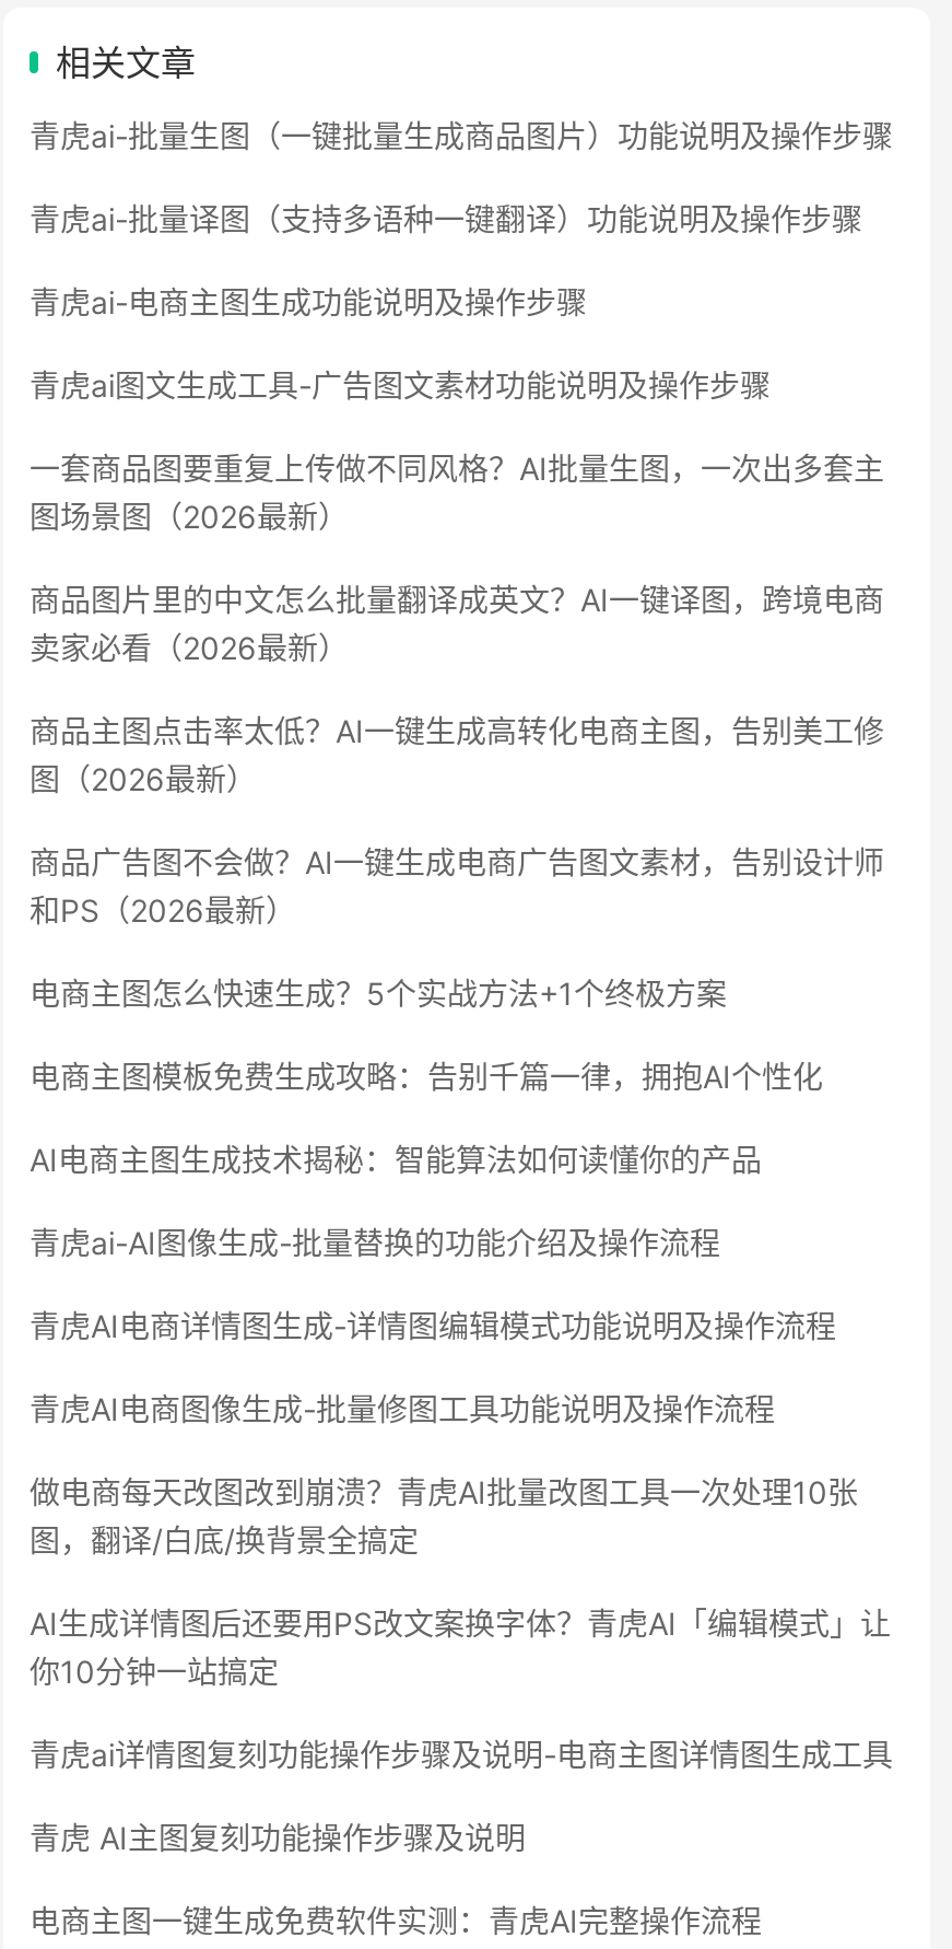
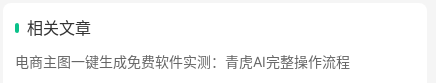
[30,117,893,1856] 青虎ai-批量生图（一键批量生成商品图片）功能说明及操作步骤 | 青虎ai-批量译图（支持多语种一键翻译）功能说明及操作步骤 | 青虎ai-电商主图生成功能说明及操作步骤 | 青虎ai图文生成工具-广告图文素材功能说明及操作步骤 | 一套商品图要重复上传做不同风格？AI批量生图，一次出多套主 | 图场景图（2026最新） | 商品图片里的中文怎么批量翻译成英文？AI一键译图，跨境电商 | 卖家必看（2026最新） | 商品主图点击率太低？AI一键生成高转化电商主图，告别美工修 | 图（2026最新） | 商品广告图不会做？AI一键生成电商广告图文素材，告别设计师 | 和PS（2026最新） | 电商主图怎么快速生成？5个实战方法+1个终极方案 | 电商主图模板免费生成攻略：告别千篇一律，拥抱AI个性化 | AI电商主图生成技术揭秘：智能算法如何读懂你的产品 | 青虎ai-AI图像生成-批量替换的功能介绍及操作流程 | 青虎AI电商详情图生成-详情图编辑模式功能说明及操作流程 | 青虎AI电商图像生成-批量修图工具功能说明及操作流程 | 做电商每天改图改到崩溃？青虎AI批量改图工具一次处理10张 | 图，翻译/白底/换背景全搞定 | AI生成详情图后还要用PS改文案换字体？青虎AI「编辑模式」让 | 你10分钟一站搞定 | 青虎ai详情图复刻功能操作步骤及说明-电商主图详情图生成工具 | 青虎 AI主图复刻功能操作步骤及说明 -> none

